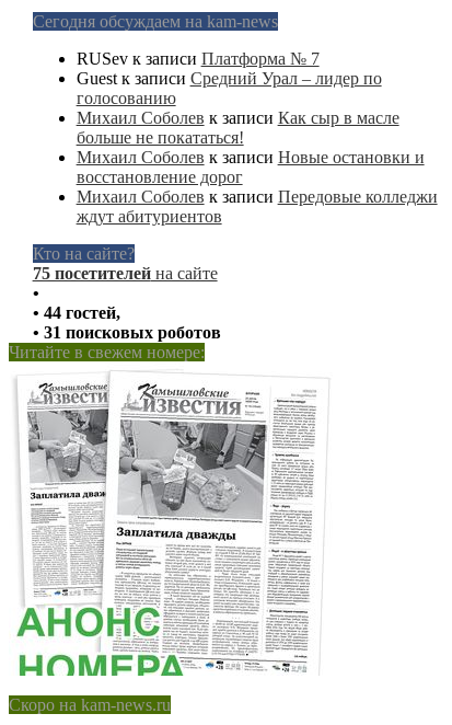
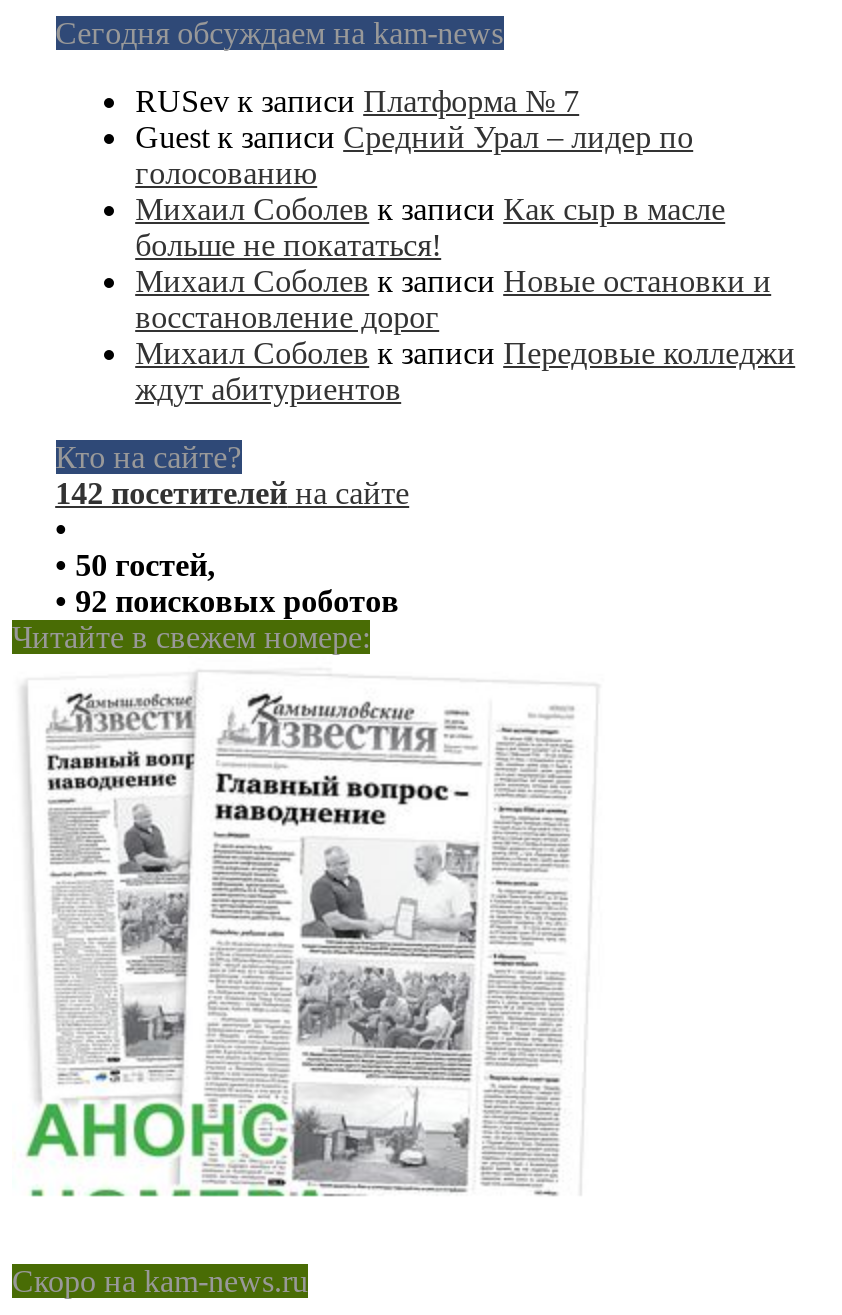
[32,264,217,283] 75 посетителей на сайте -> [55,477,409,511] 142 посетителей на сайте
[32,304,120,322] • 44 гостей, -> [55,549,215,583] • 50 гостей,
[32,323,221,342] • 31 поисковых роботов -> [55,585,399,619] • 92 поисковых роботов
[19,399,314,677] [image] -> [32,726,570,1228] [image]

